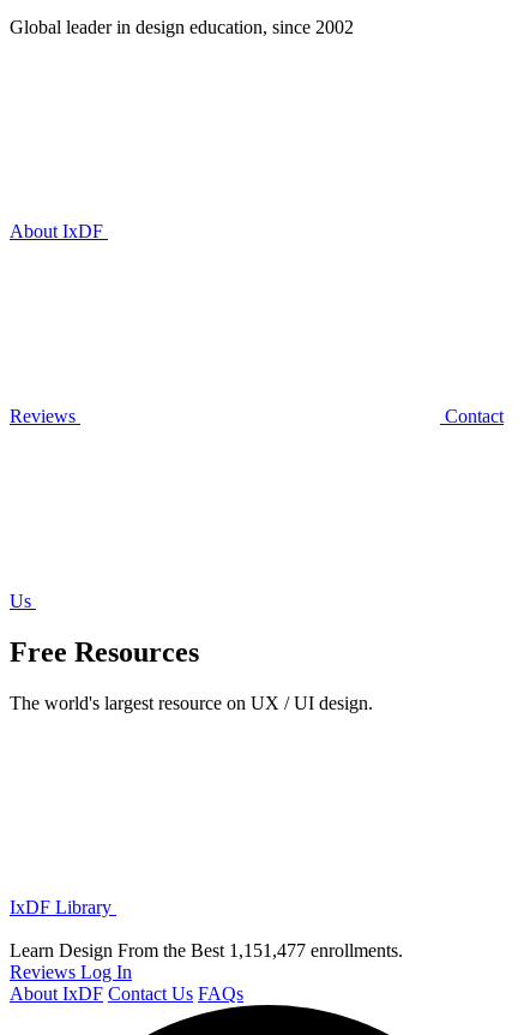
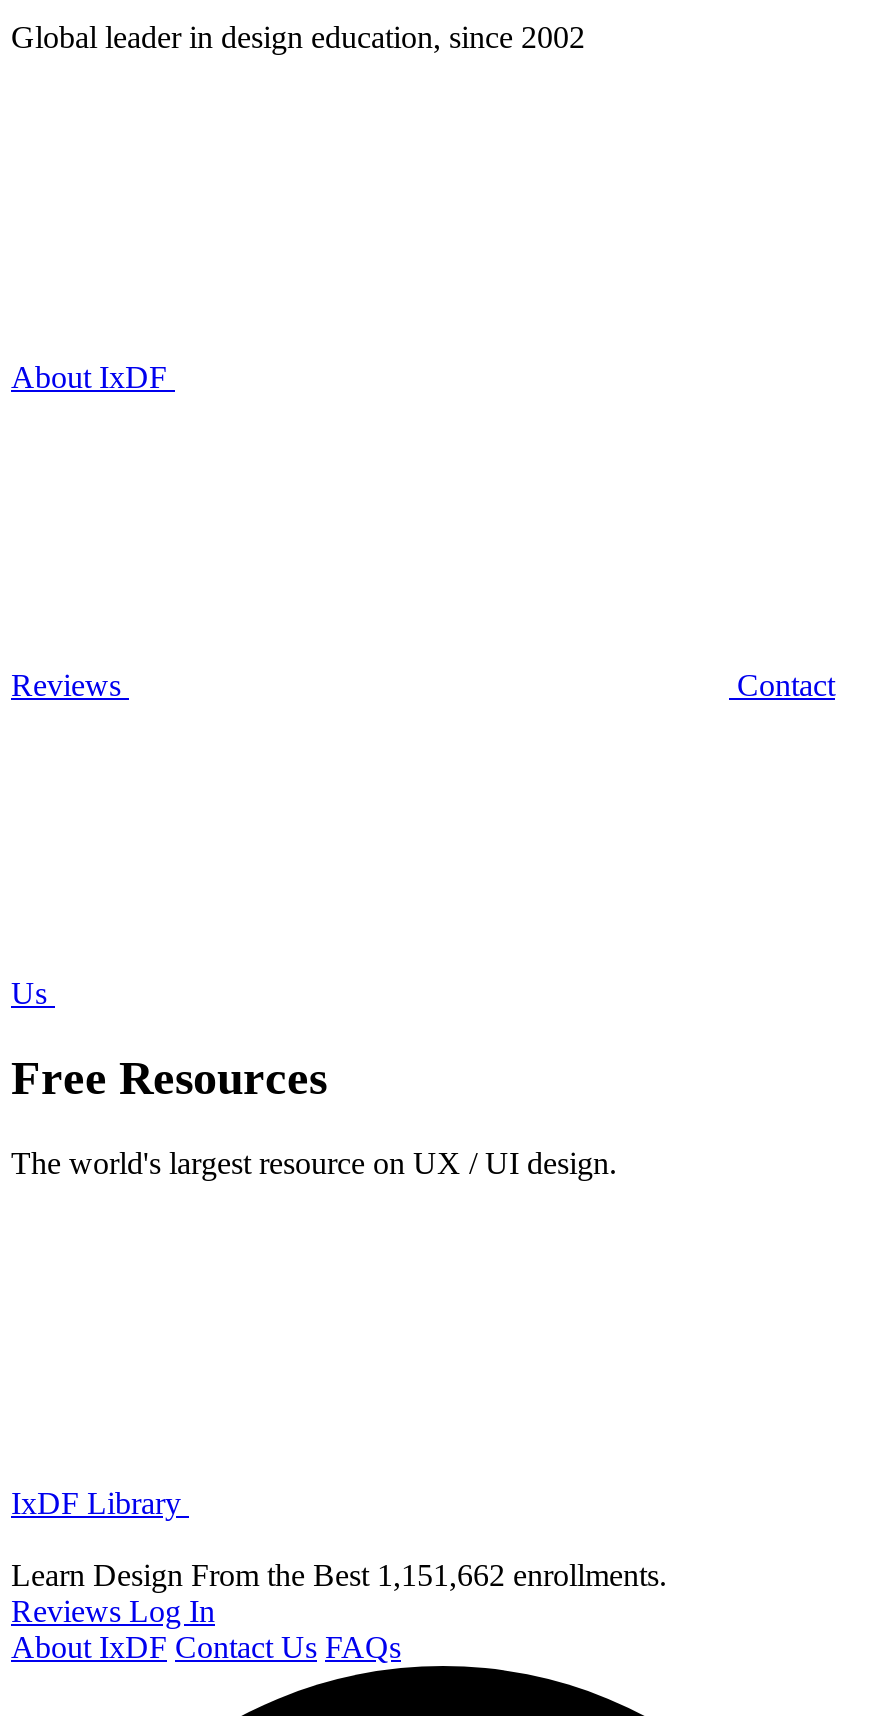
[10,940,403,960] Learn Design From the Best 1,151,477 enrollments. -> [11,1557,667,1591] Learn Design From the Best 1,151,662 enrollments.

